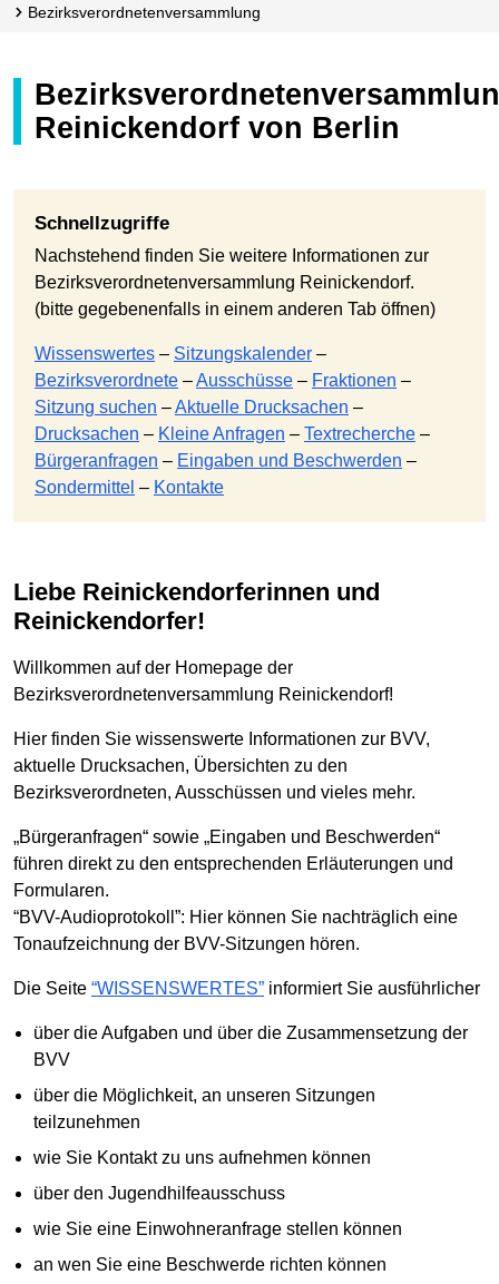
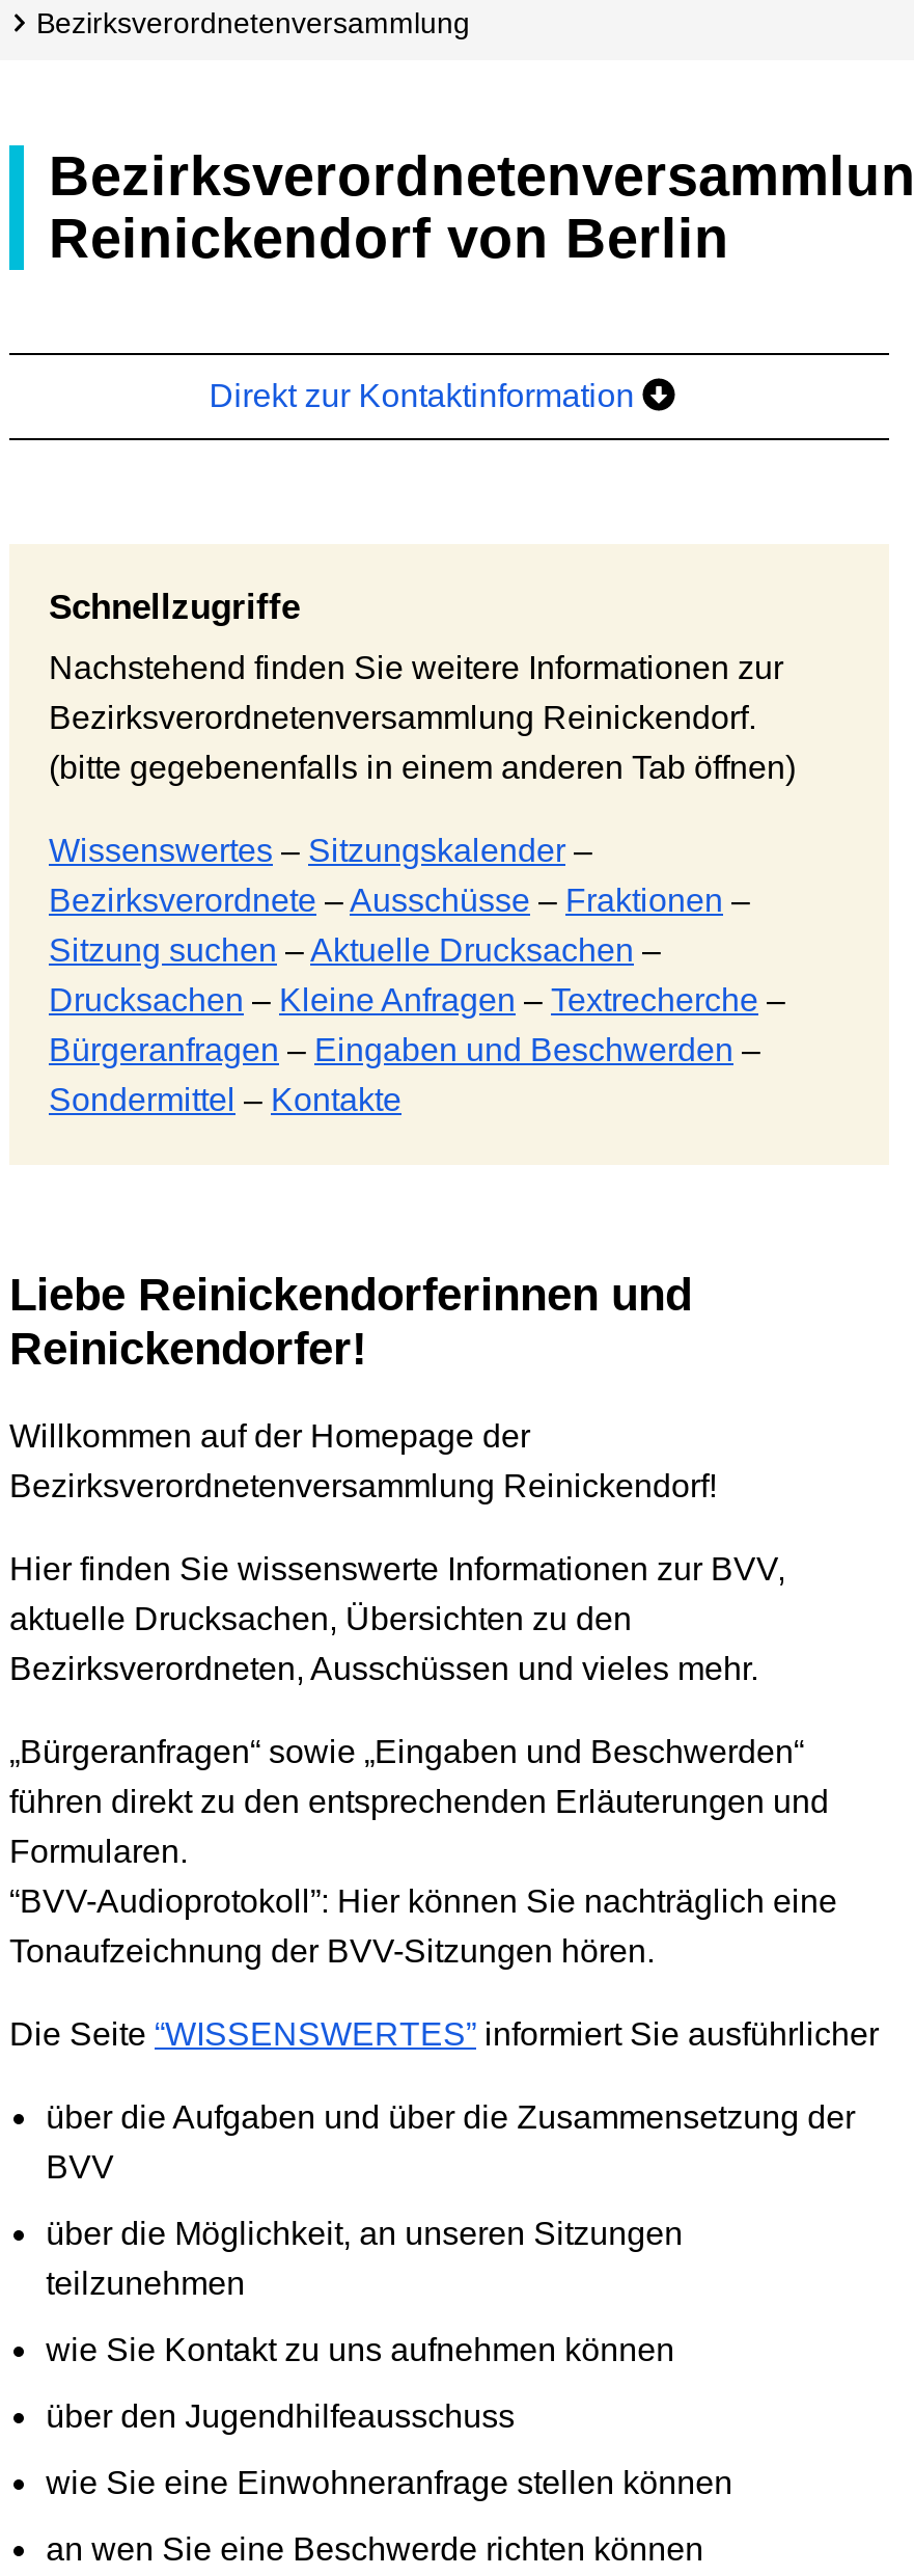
none -> [209,377,643,412] Direkt zur Kontaktinformation

